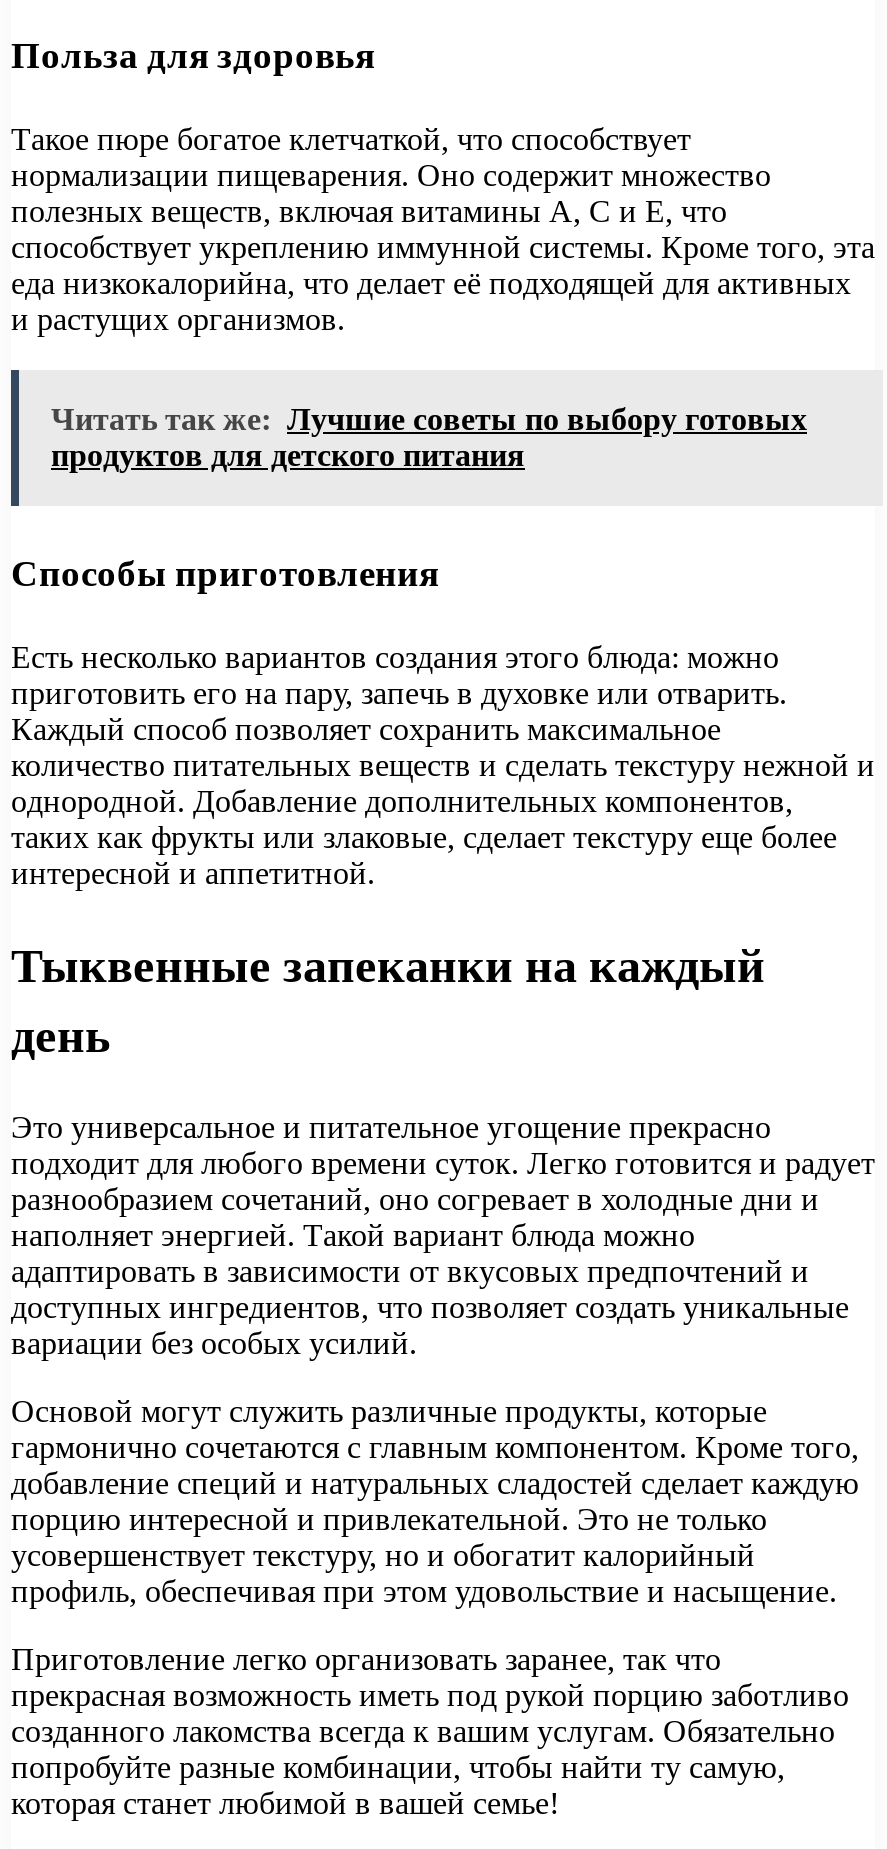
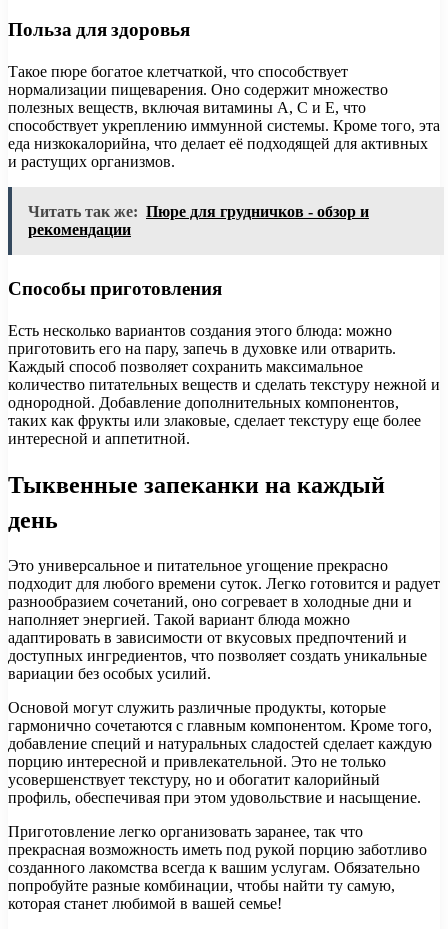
[51,402,807,472] Читать так же: Лучшие советы по выбору готовых | продуктов для детского питания -> [28,203,369,238] Читать так же: Пюре для грудничков - обзор и | рекомендации

